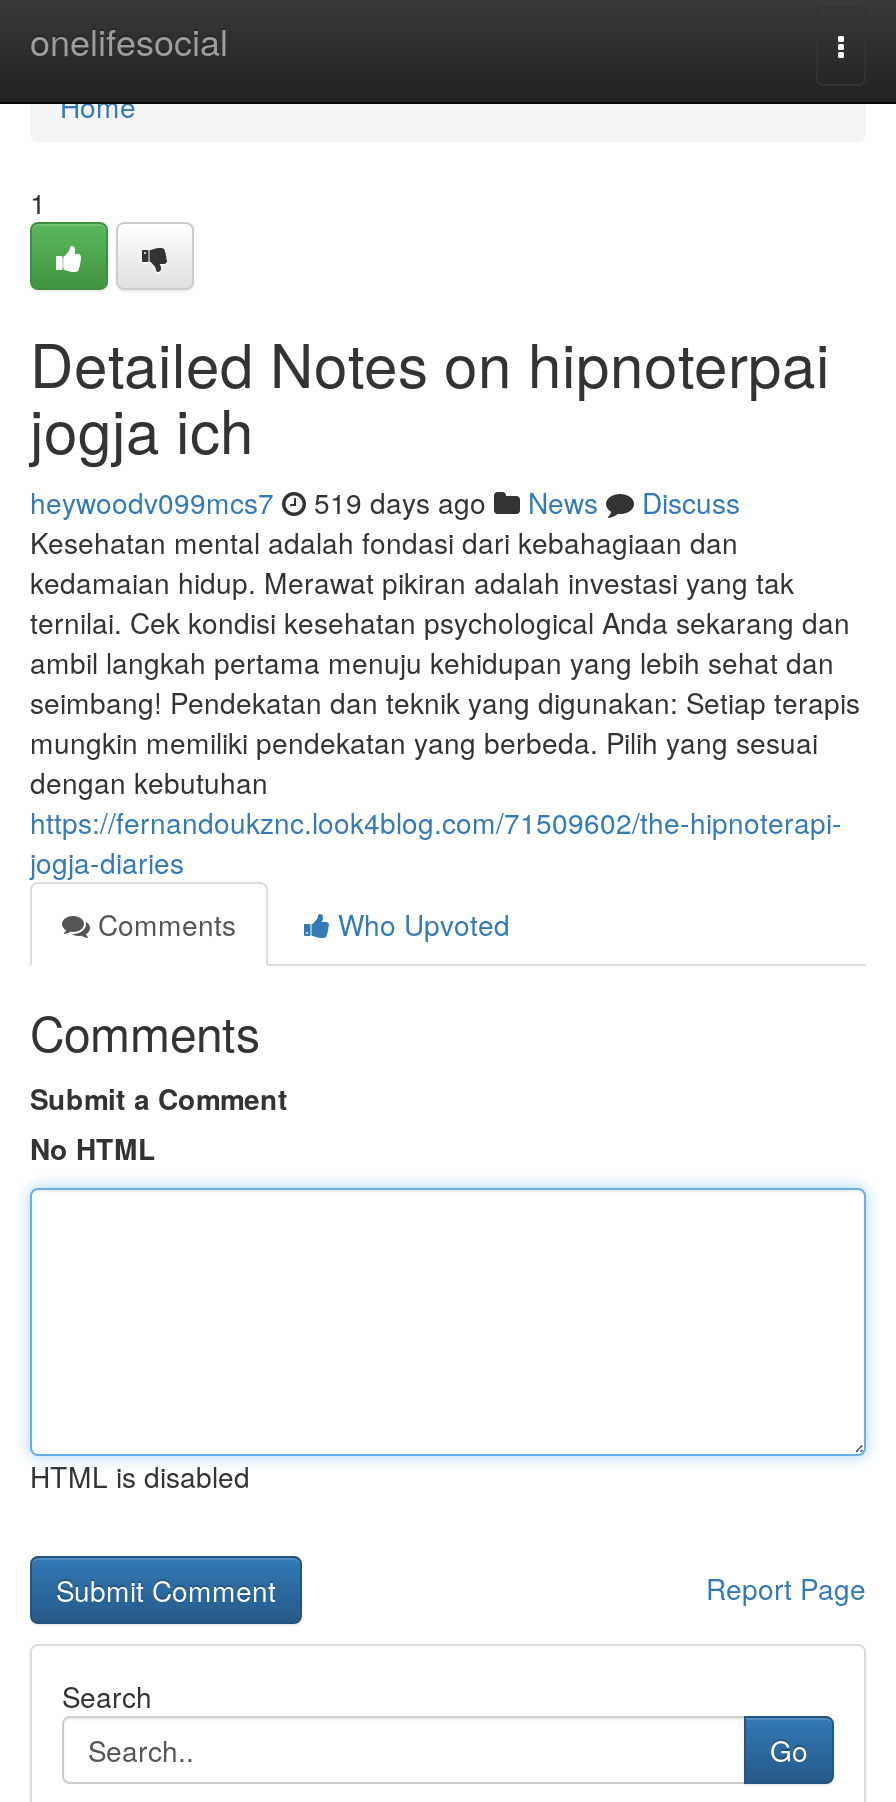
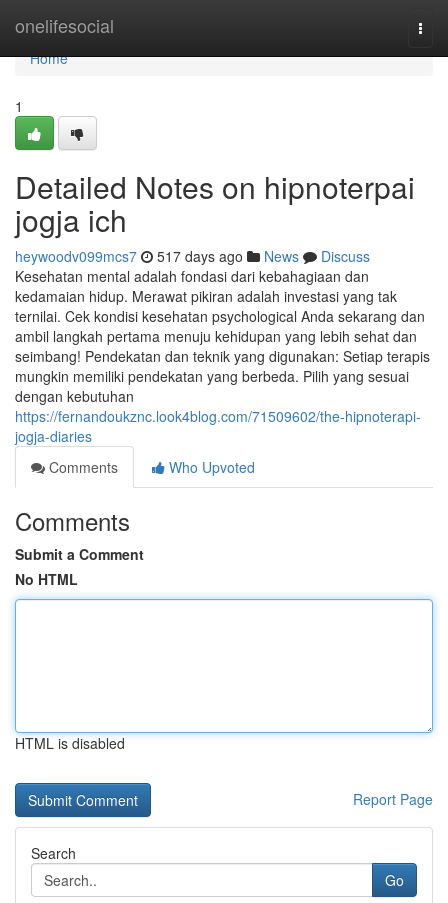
[30,482,740,522] heywoodv099mcs7 519 days ago News Discuss -> [15,246,370,266] heywoodv099mcs7 517 days ago News Discuss

